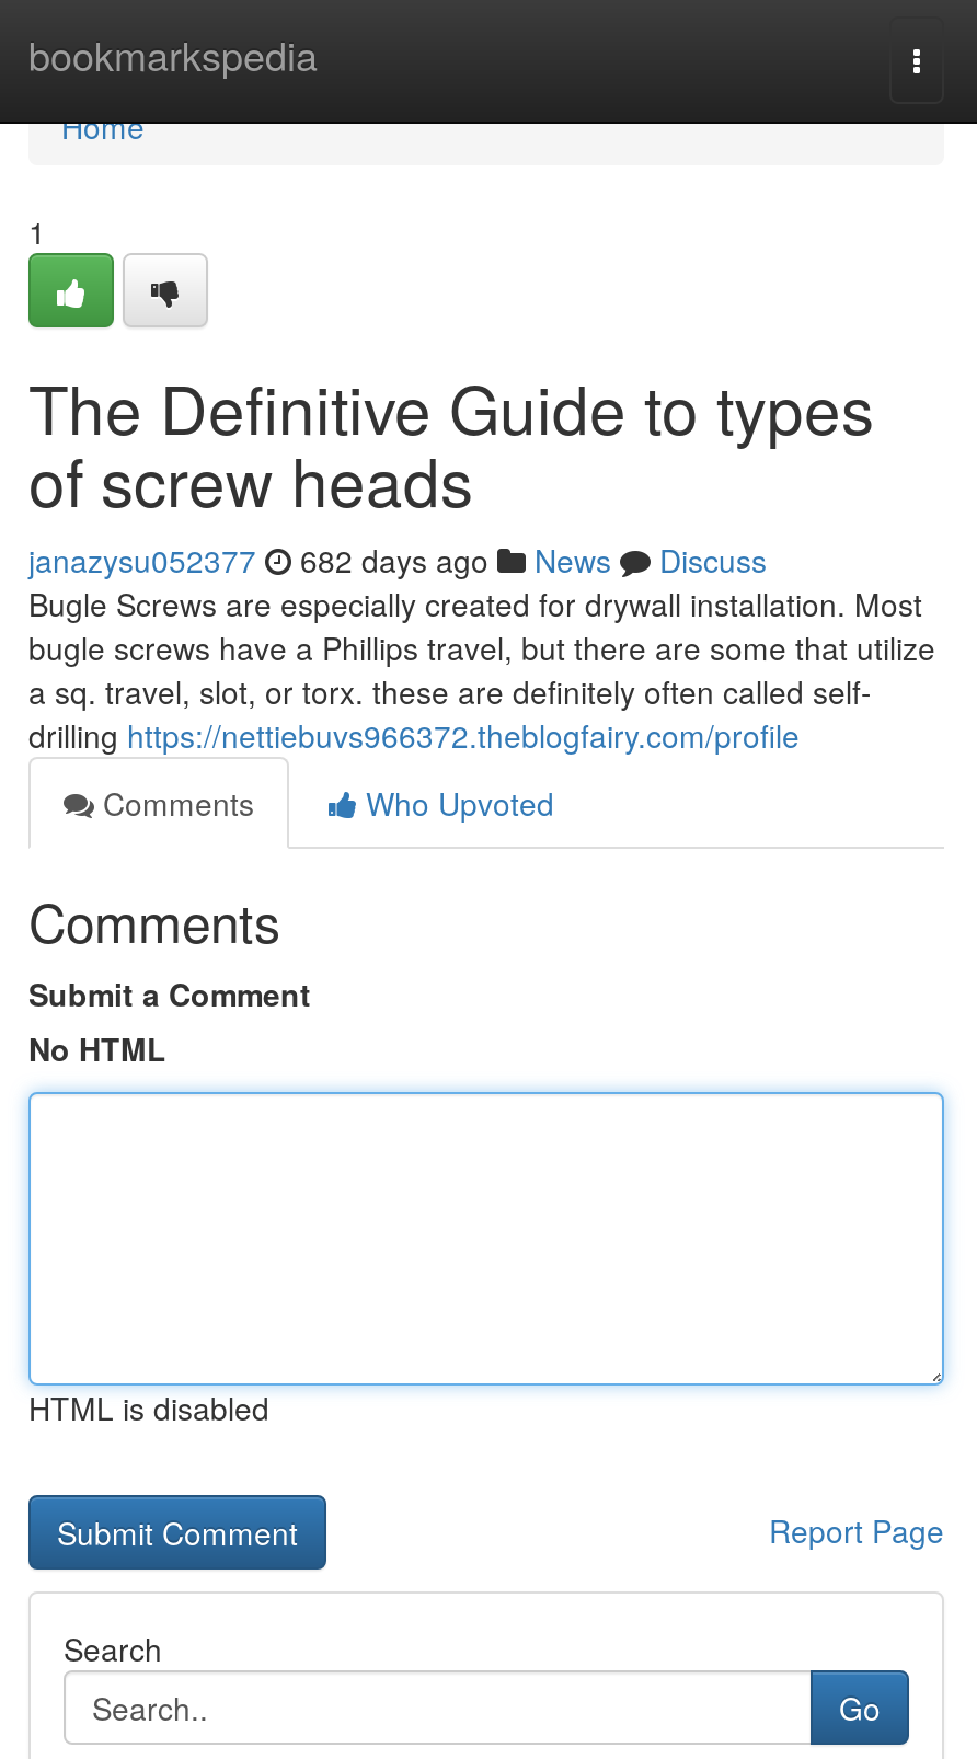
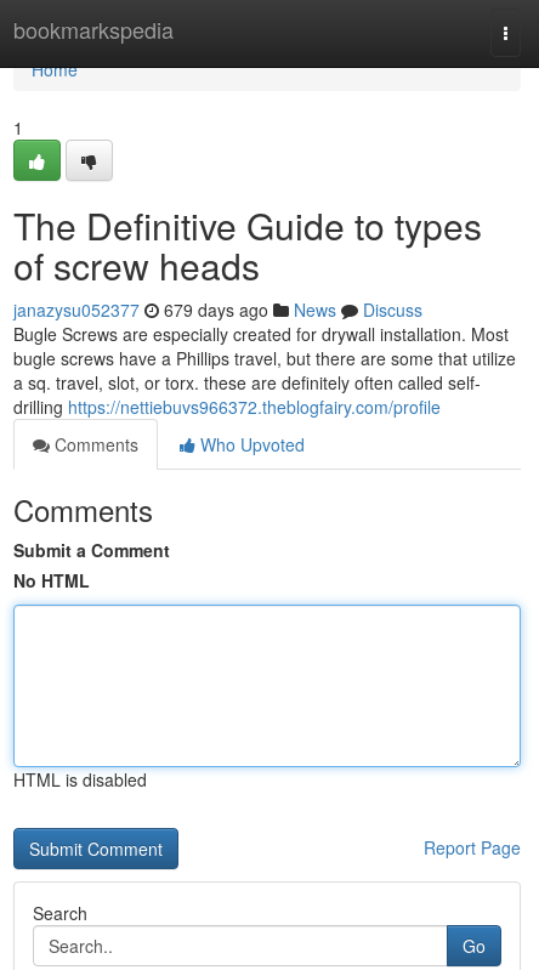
[28,538,767,582] janazysu052377 682 days ago News Discuss -> [13,297,422,322] janazysu052377 679 days ago News Discuss

